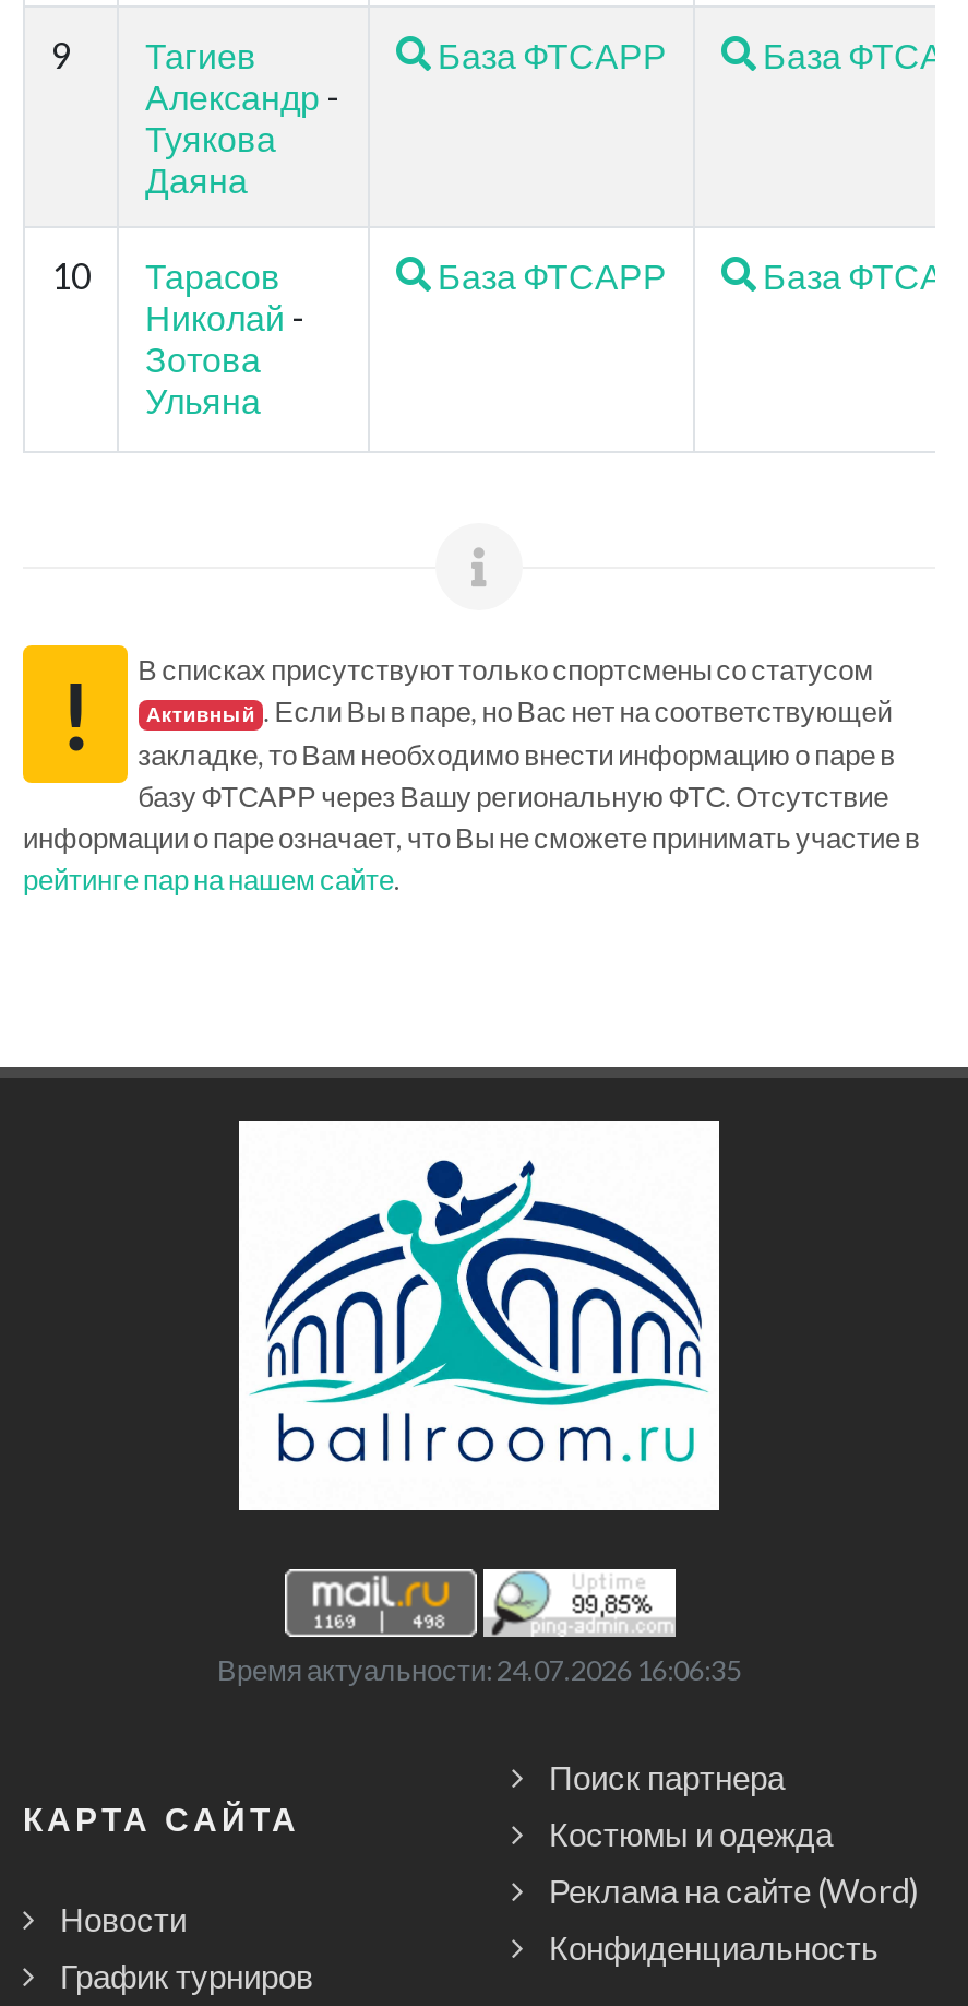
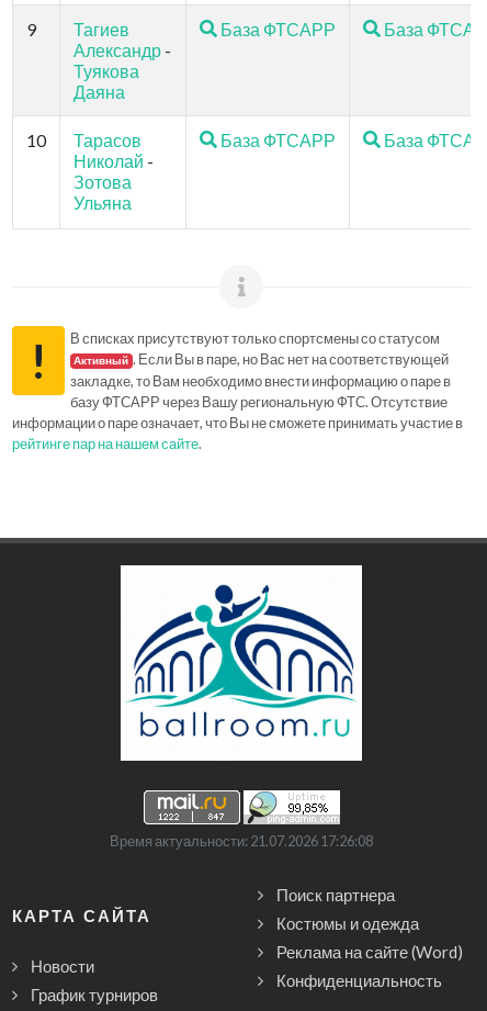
[217,1653,741,1688] Время актуальности: 24.07.2026 16:06:35 -> [110,832,373,850] Время актуальности: 21.07.2026 17:26:08

